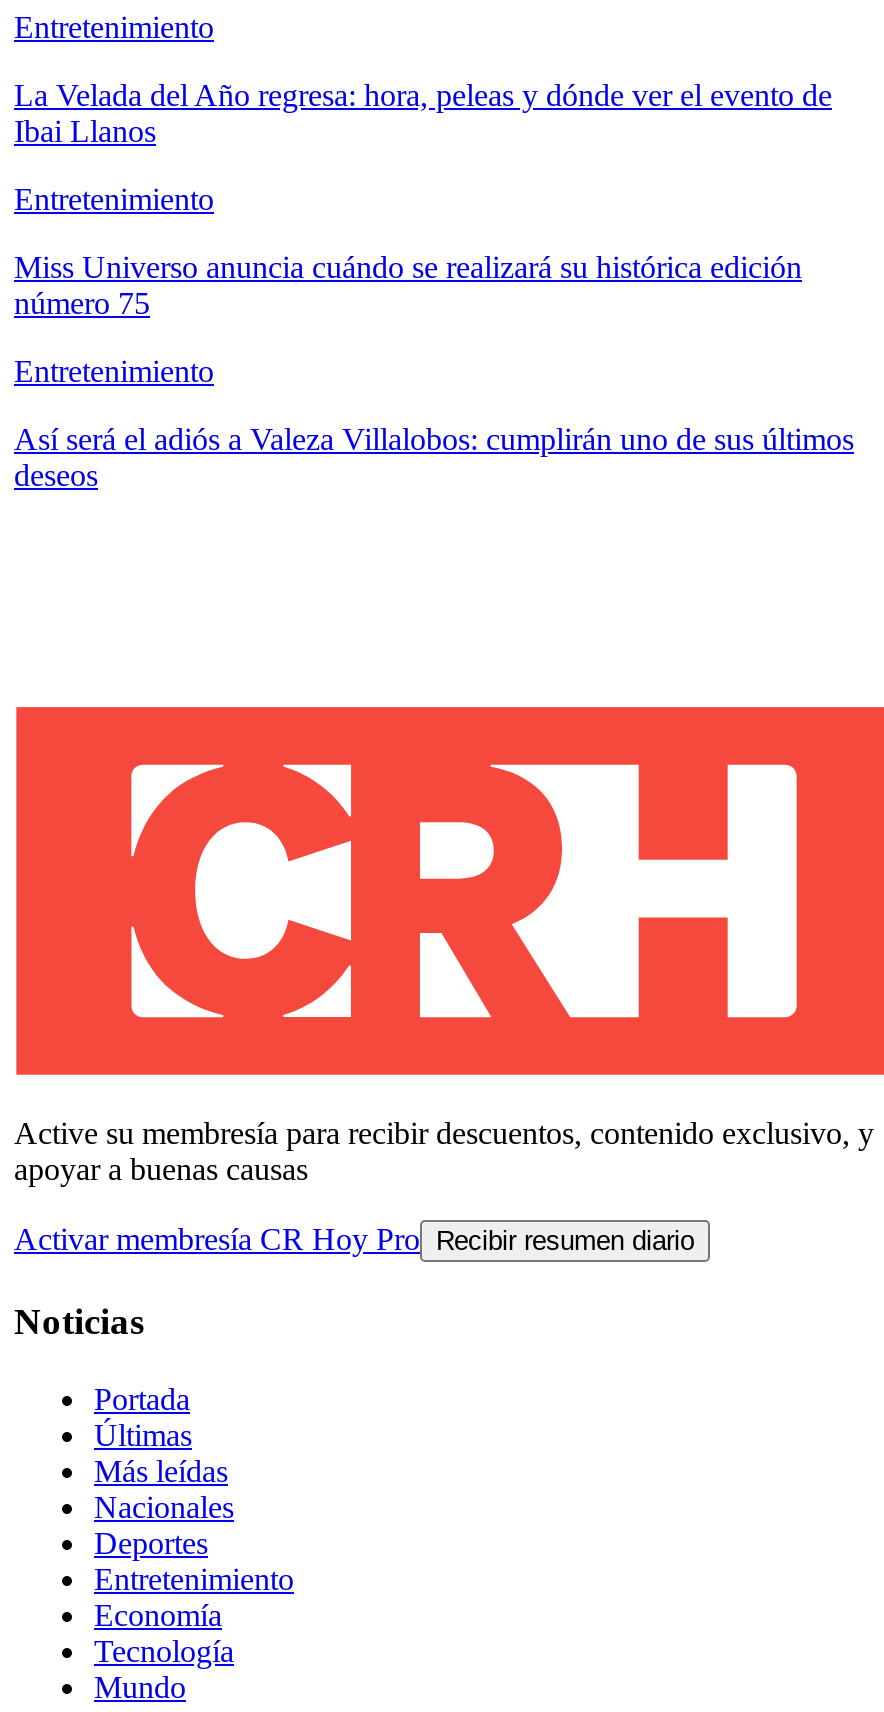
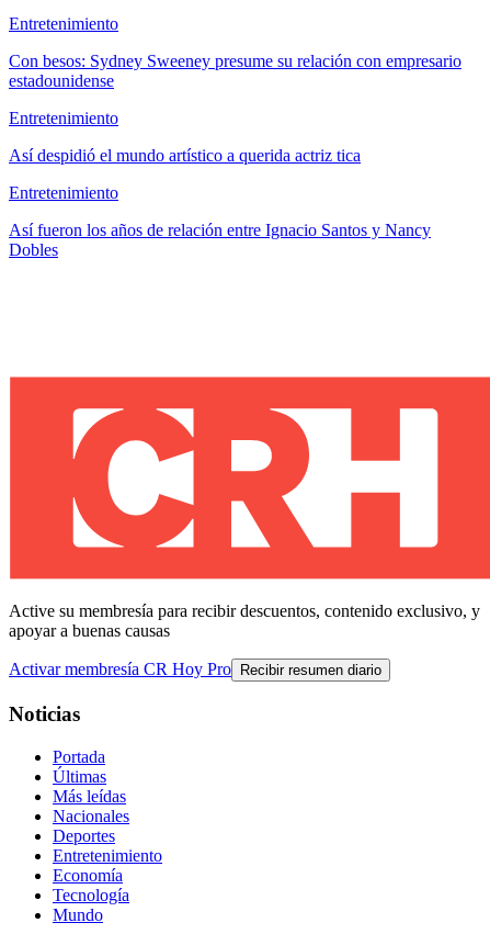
[14,78,832,148] La Velada del Año regresa: hora, peleas y dónde ver el evento de | Ibai Llanos -> [9,52,461,90] Con besos: Sydney Sweeney presume su relación con empresario | estadounidense
[14,250,802,320] Miss Universo anuncia cuándo se realizará su histórica edición | número 75 -> [9,146,361,165] Así despidió el mundo artístico a querida actriz tica
[14,422,854,492] Así será el adiós a Valeza Villalobos: cumplirán uno de sus últimos | deseos -> [9,221,431,259] Así fueron los años de relación entre Ignacio Santos y Nancy | Dobles

